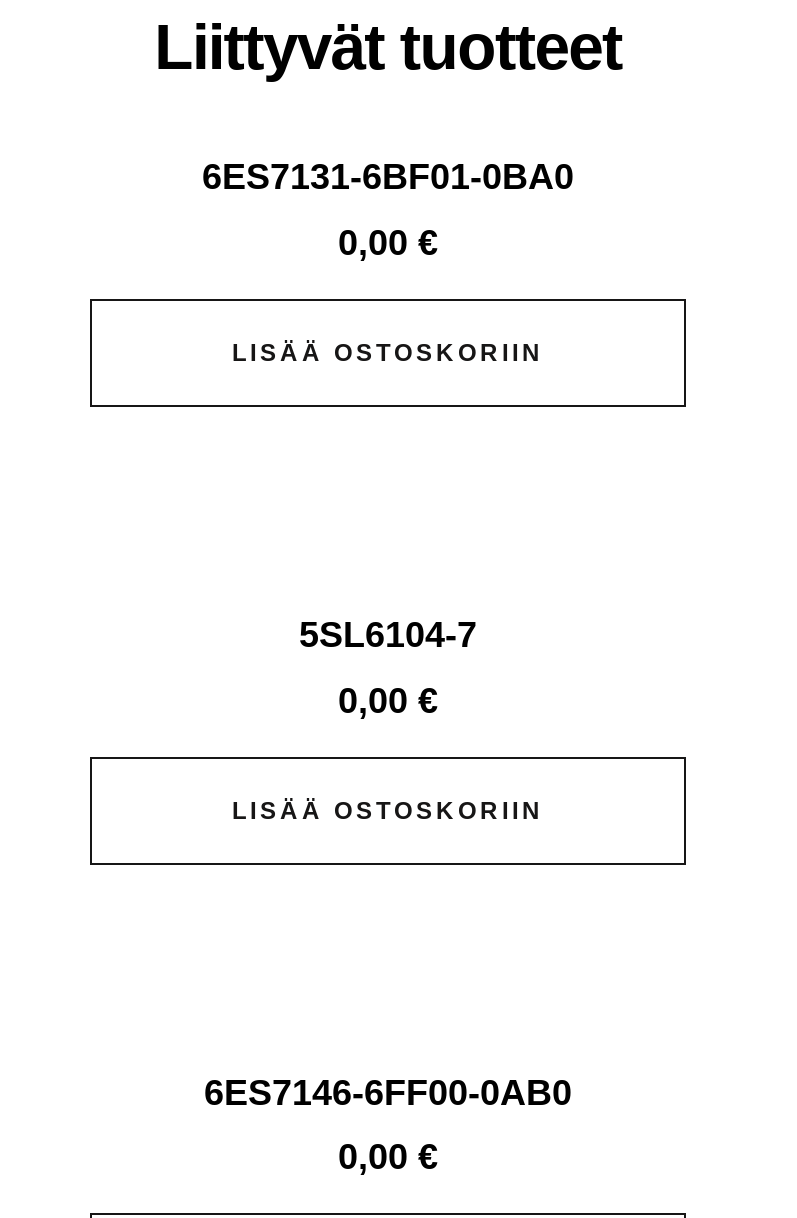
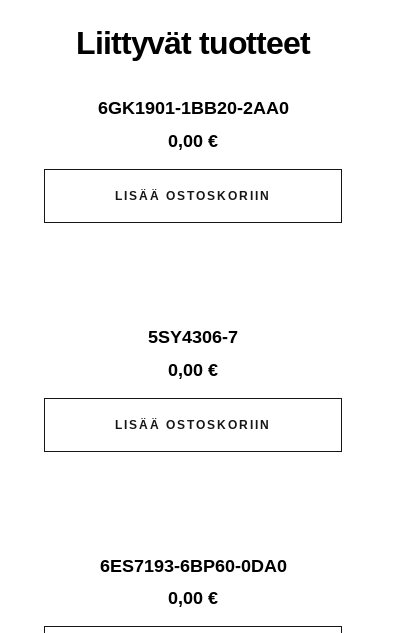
[202,158,574,198] 6ES7131-6BF01-0BA0 -> [97,98,288,118] 6GK1901-1BB20-2AA0
[299,615,477,655] 5SL6104-7 -> [148,327,238,347] 5SY4306-7
[204,1072,572,1112] 6ES7146-6FF00-0AB0 -> [99,555,286,575] 6ES7193-6BP60-0DA0

